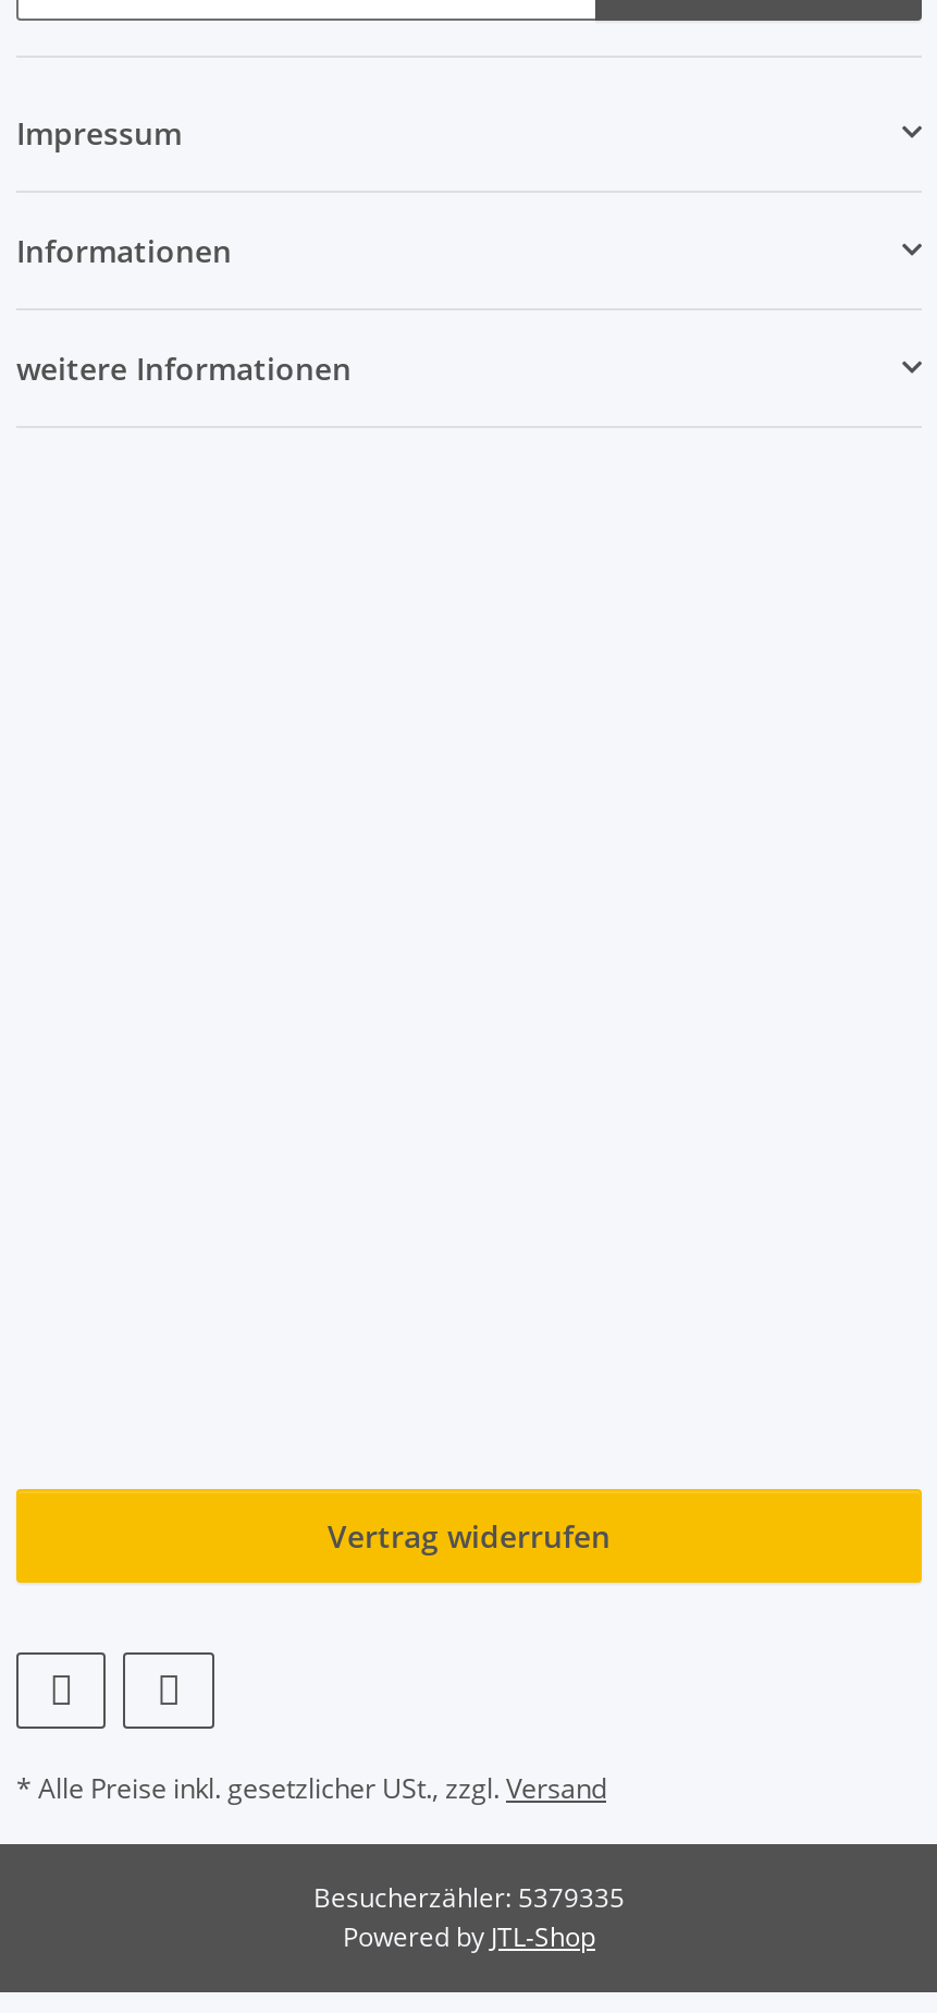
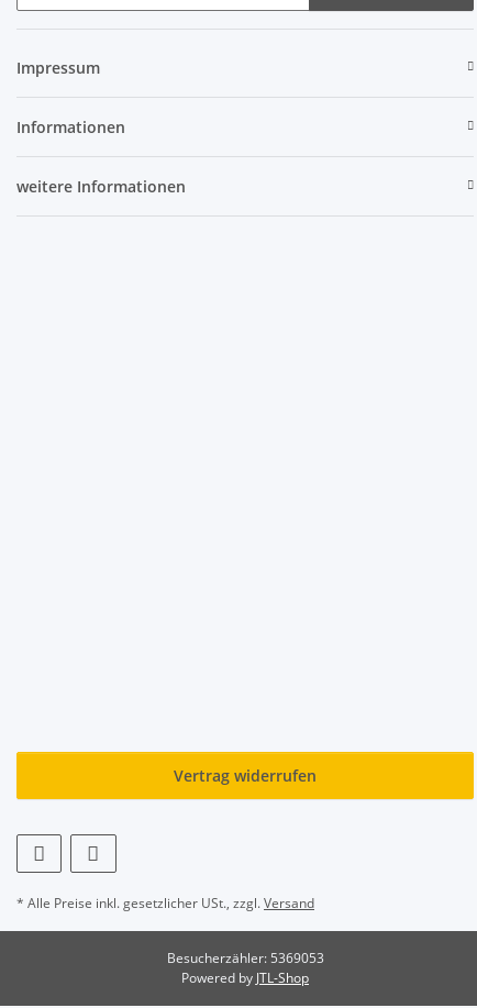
[313,1879,625,1916] Besucherzähler: 5379335 -> [167,948,324,967] Besucherzähler: 5369053

